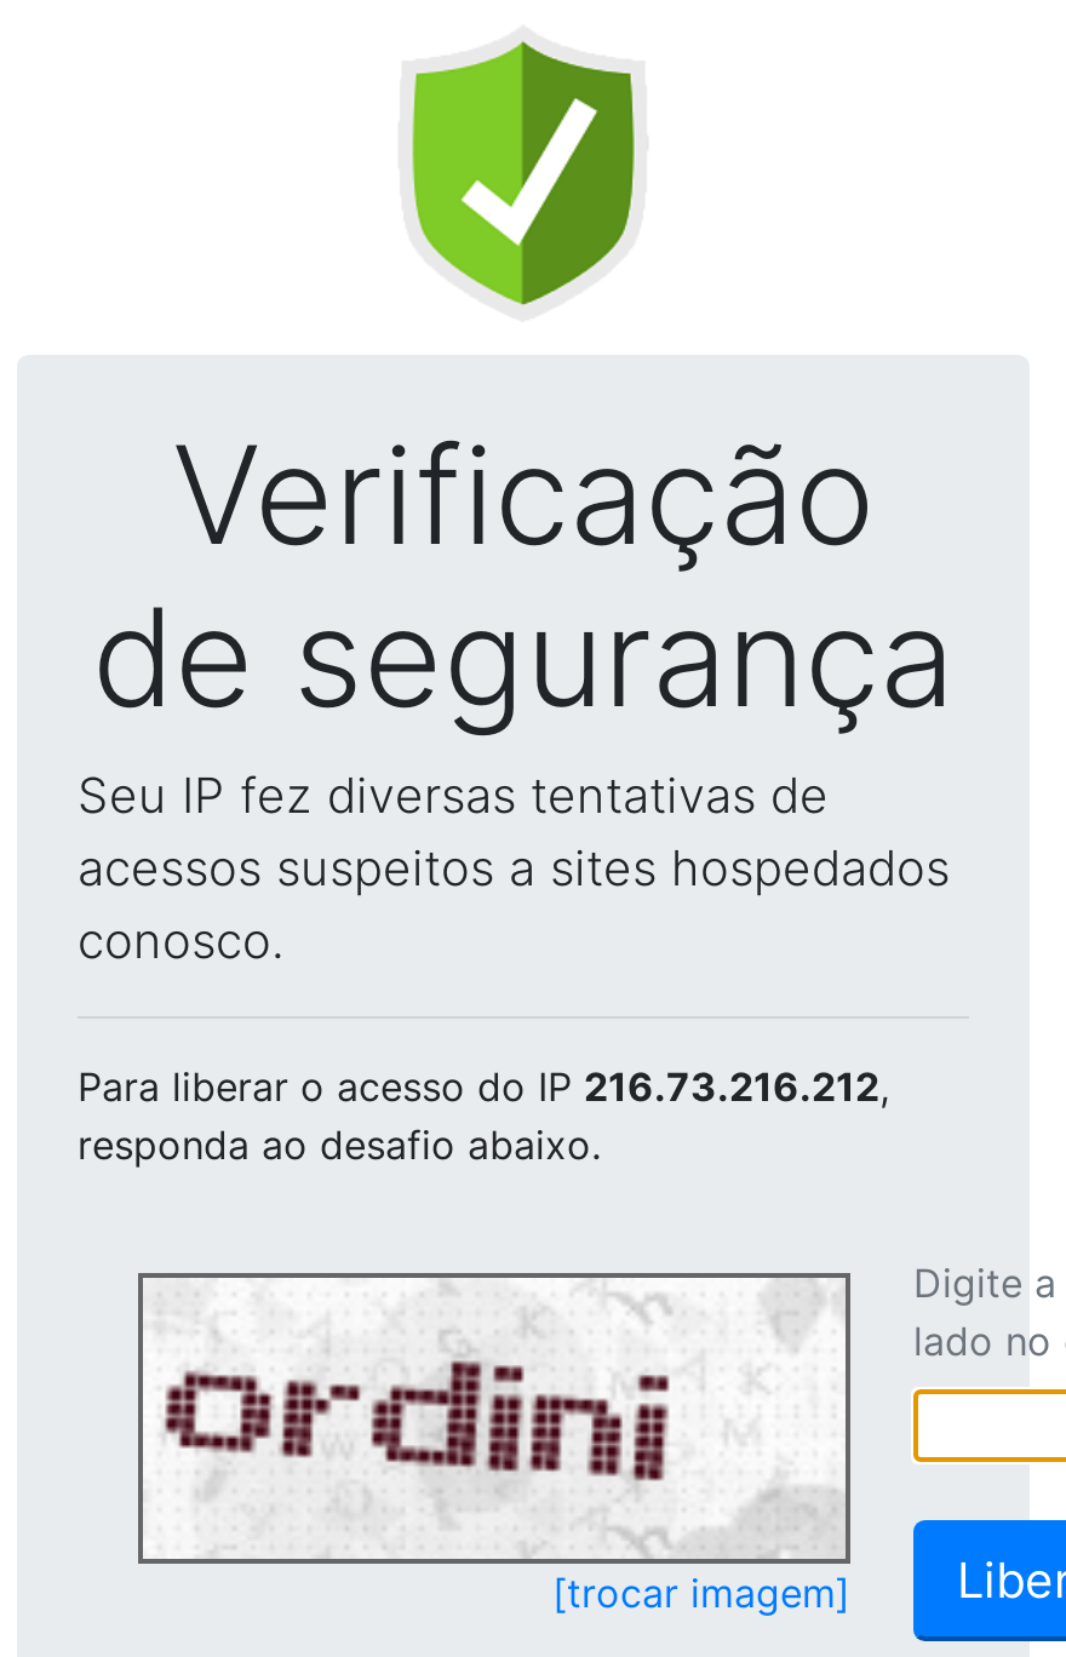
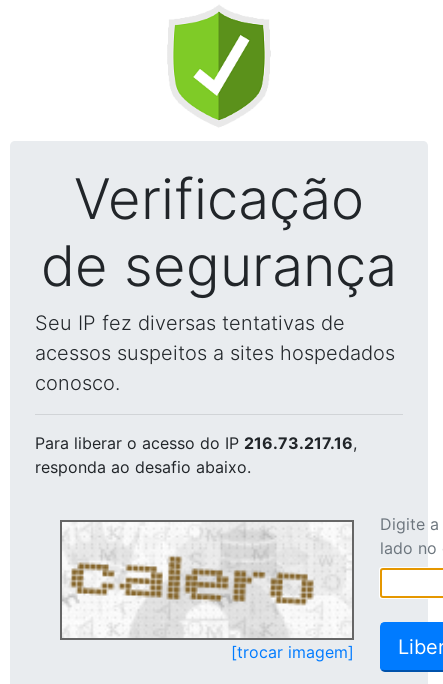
[78,1062,889,1111] Para liberar o acesso do IP 216.73.216.212, -> [35,433,357,453] Para liberar o acesso do IP 216.73.217.16,
[145,1285,838,1554] [image] -> [64,524,350,636] [image]

